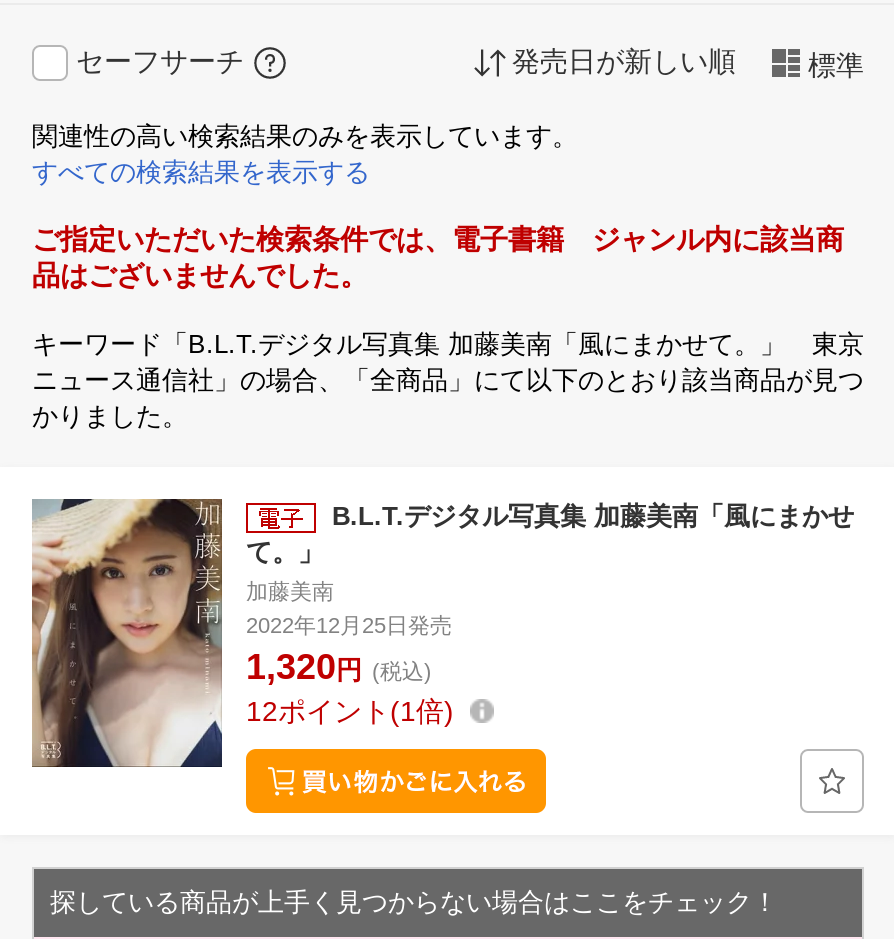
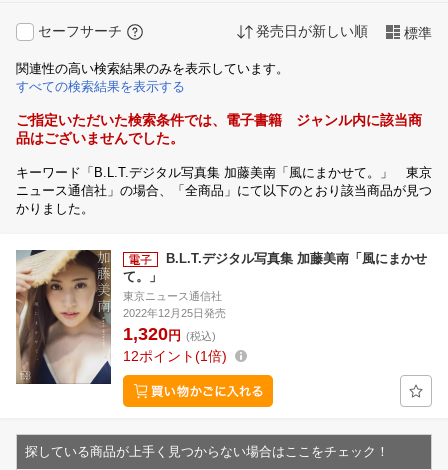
[246,579,334,603] 加藤美南 -> [123,290,222,302] 東京ニュース通信社

